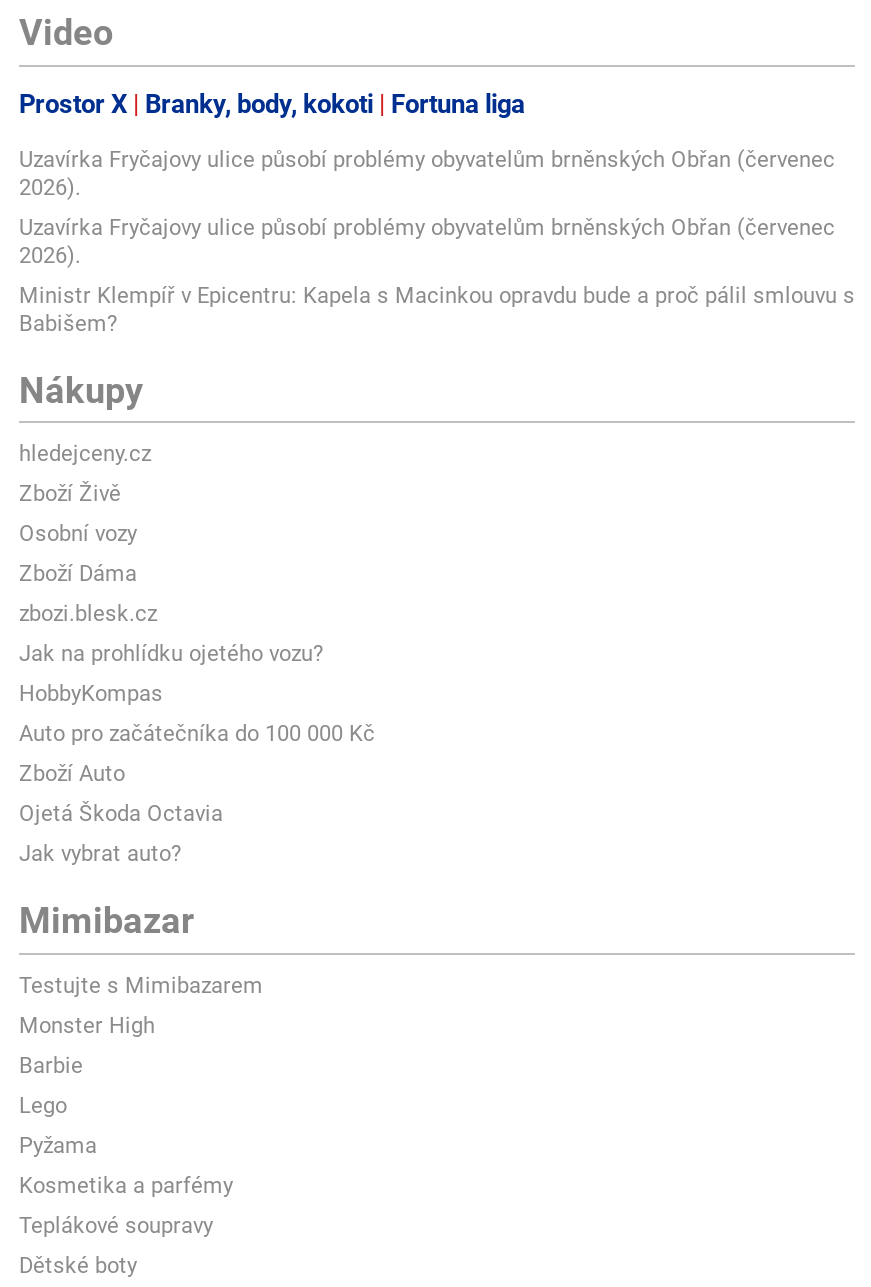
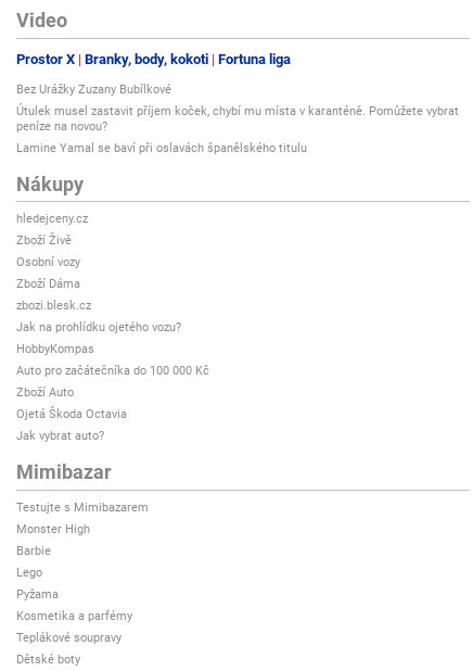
[19,147,835,201] Uzavírka Fryčajovy ulice působí problémy obyvatelům brněnských Obřan (červenec | 2026). -> [16,82,171,97] Bez Urážky Zuzany Bubílkové
[19,215,835,269] Uzavírka Fryčajovy ulice působí problémy obyvatelům brněnských Obřan (červenec | 2026). -> [16,104,459,133] Útulek musel zastavit příjem koček, chybí mu místa v karanténě. Pomůžete vybrat | peníze na novou?
[19,283,855,337] Ministr Klempíř v Epicentru: Kapela s Macinkou opravdu bude a proč pálil smlouvu s | Babišem? -> [16,141,307,155] Lamine Yamal se baví při oslavách španělského titulu

